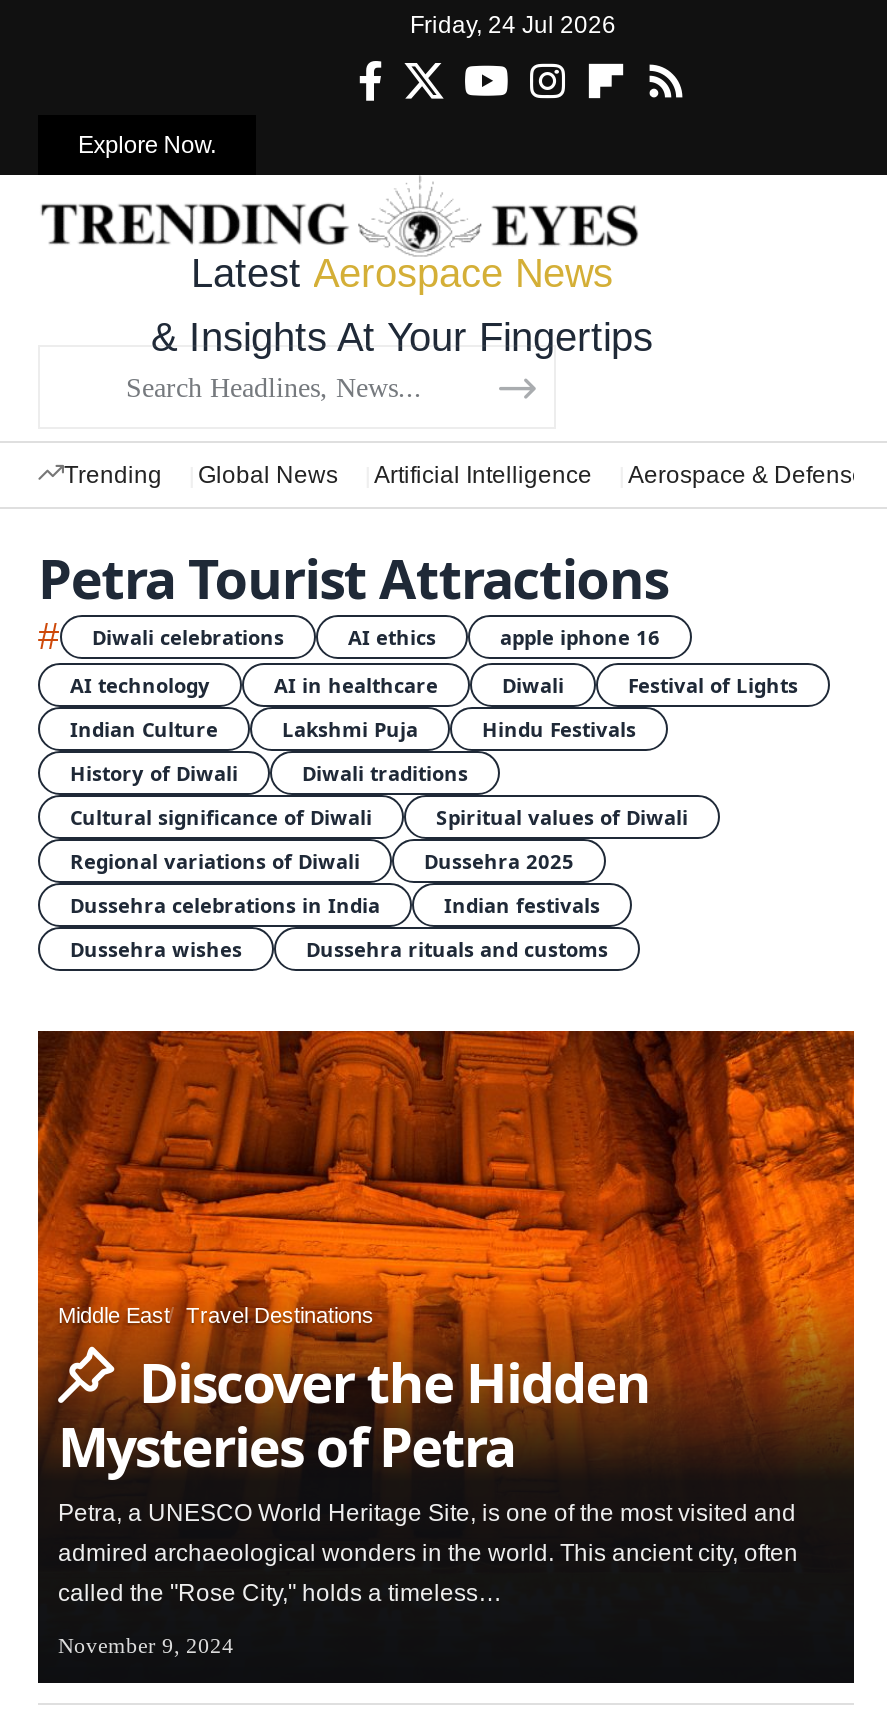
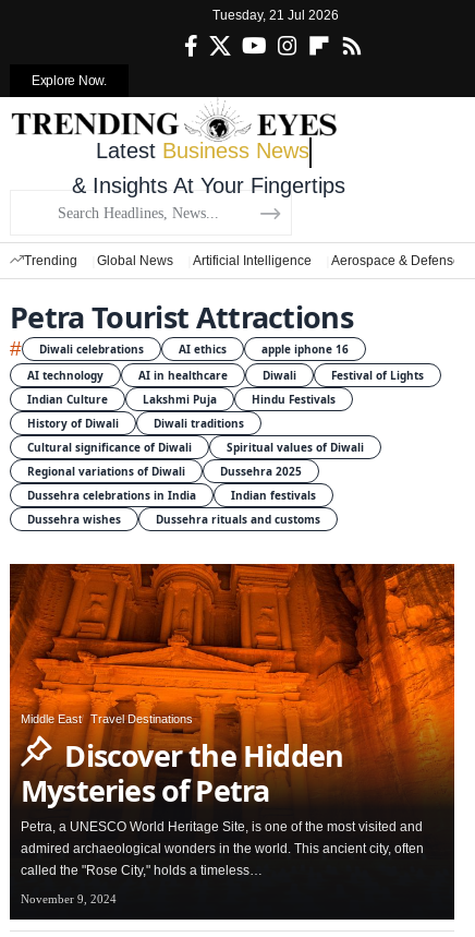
[410,11,616,39] Friday, 24 Jul 2026 -> [212,8,339,23] Tuesday, 21 Jul 2026
[191,252,613,296] Latest Aerospace News -> [96,139,309,163] Latest Business News

